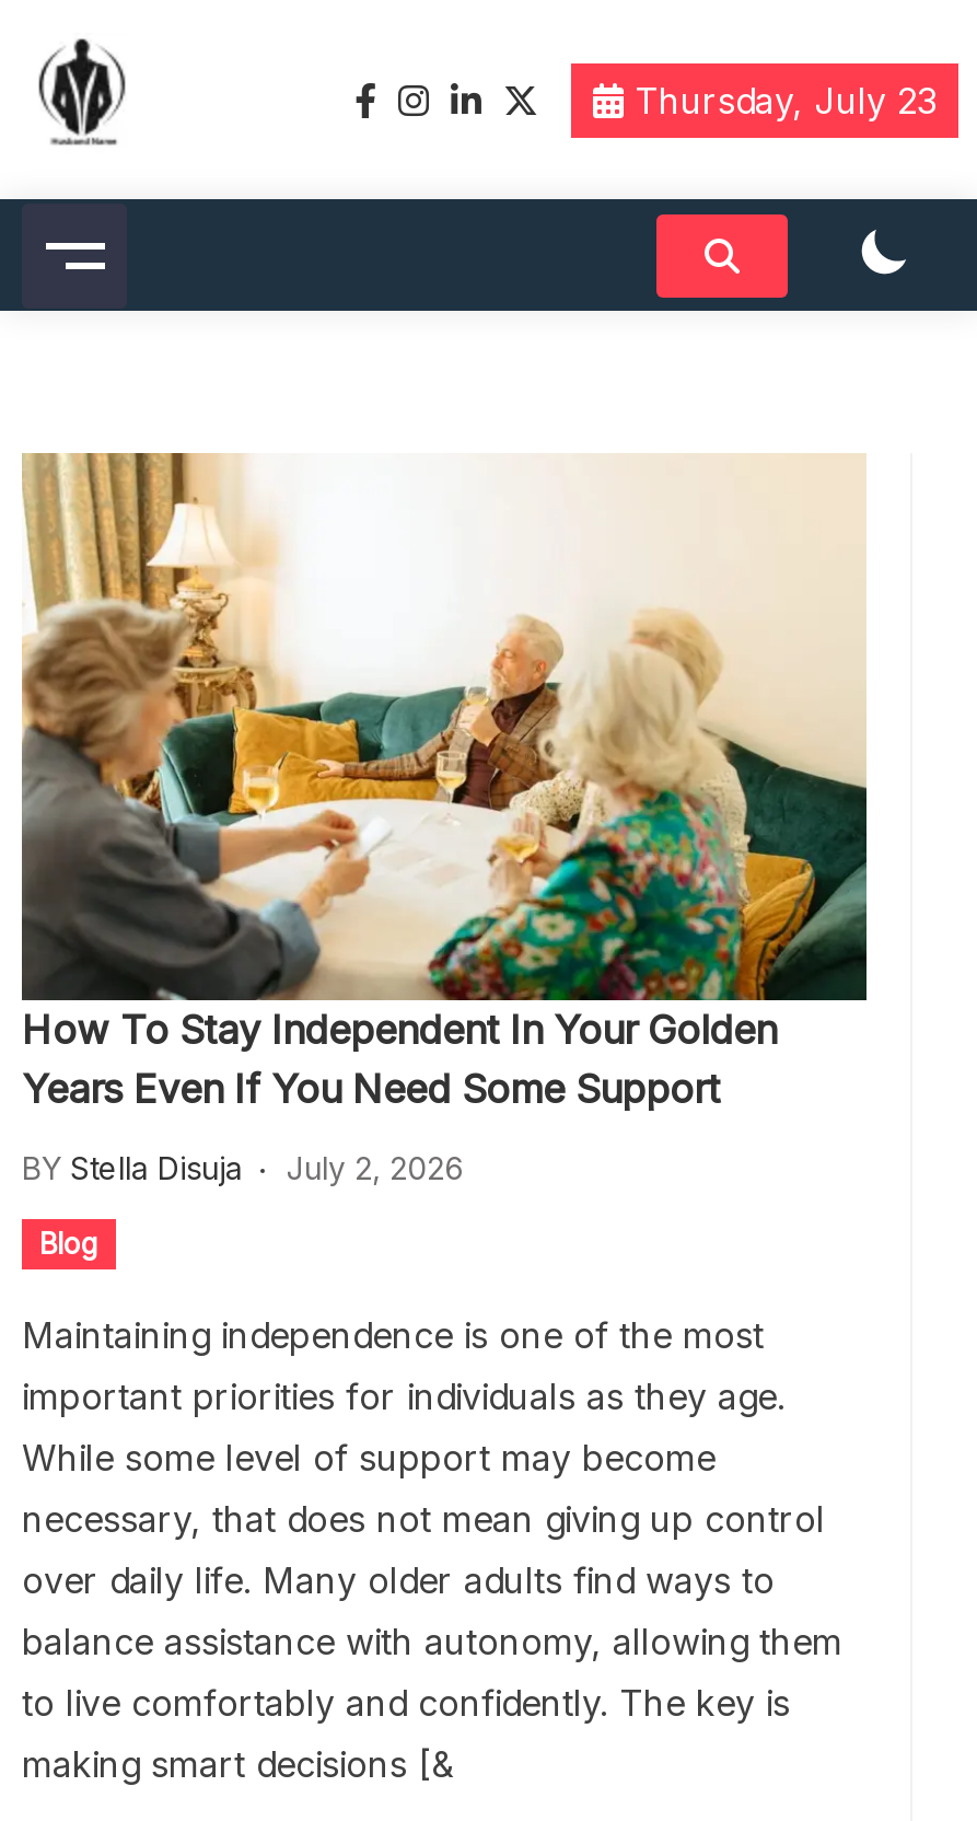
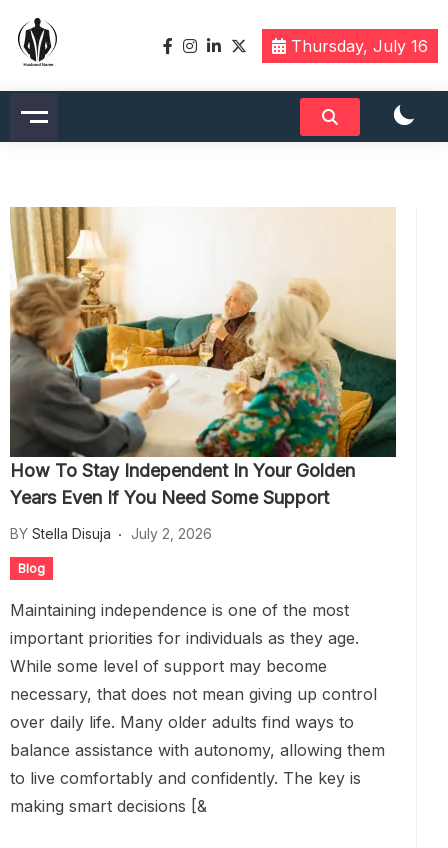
[624,78,937,121] Thursday, July 23 -> [286,35,428,55] Thursday, July 16

